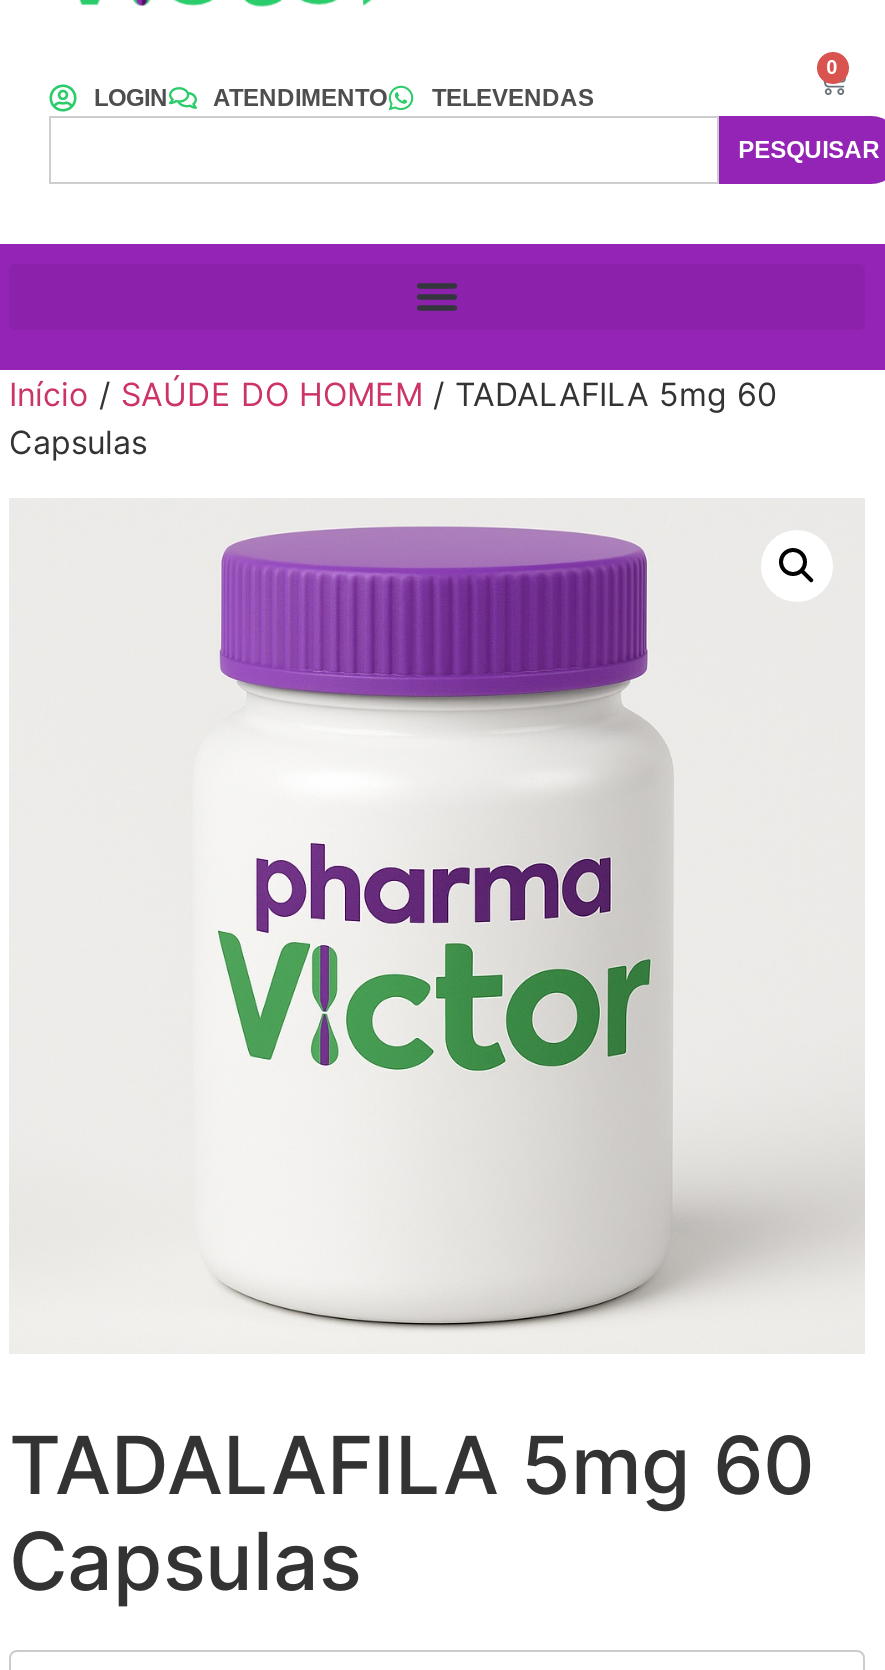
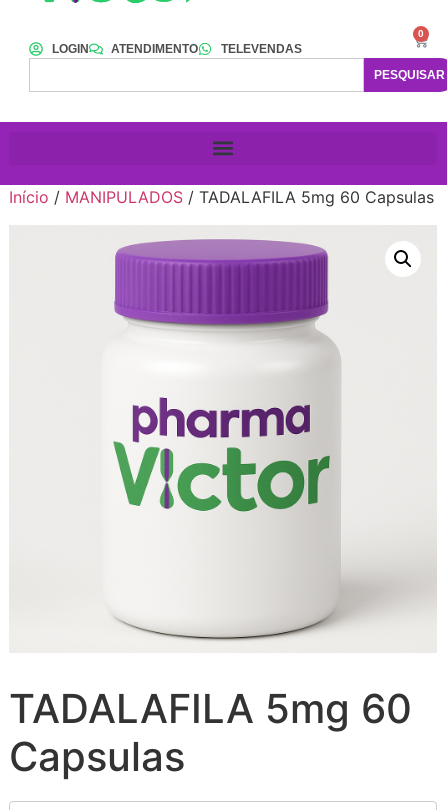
[9,373,777,461] Início / SAÚDE DO HOMEM / TADALAFILA 5mg 60 | Capsulas -> [9,187,434,207] Início / MANIPULADOS / TADALAFILA 5mg 60 Capsulas

